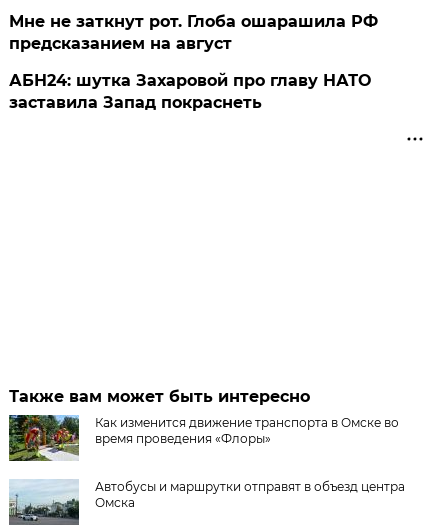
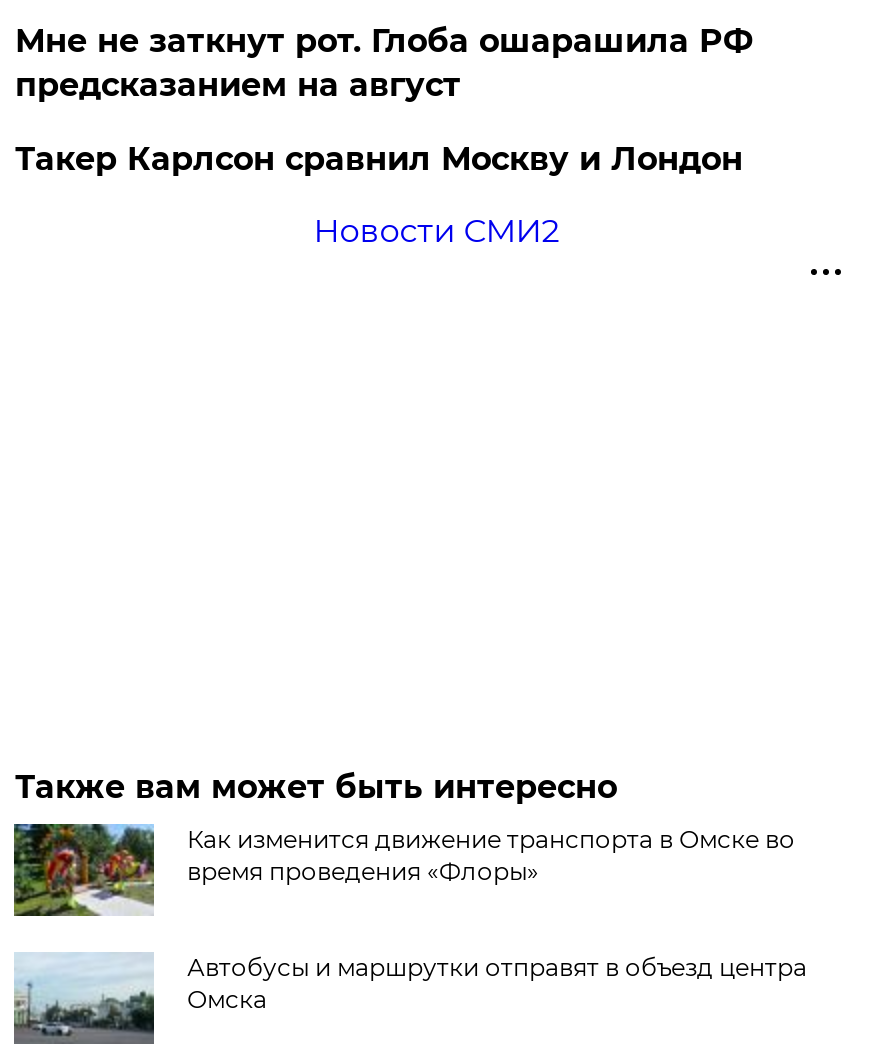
[9,71,371,112] АБН24: шутка Захаровой про главу НАТО | заставила Запад покраснеть -> [15,140,743,250] Такер Карлсон сравнил Москву и Лондон | Новости СМИ2

